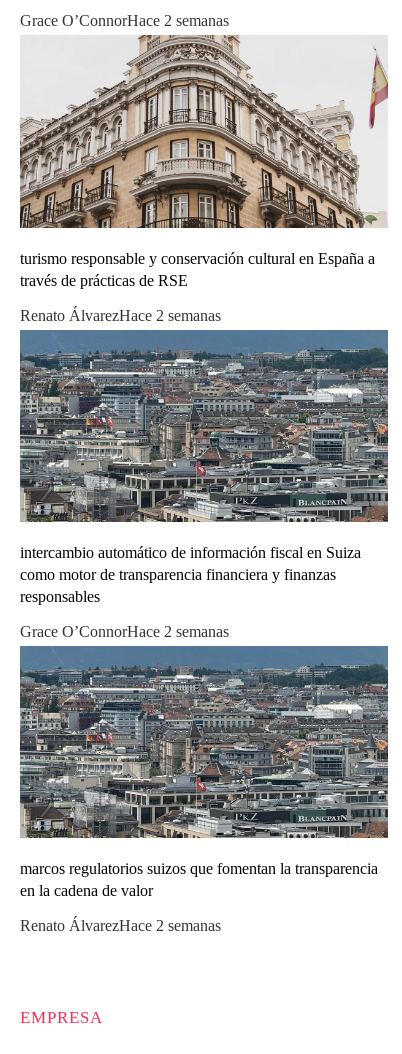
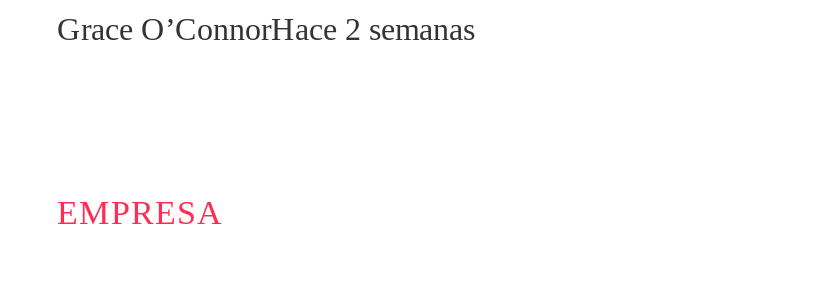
[19,34,389,324] [image] | turismo responsable y conservación cultural en España a | través de prácticas de RSE | Renato ÁlvarezHace 2 semanas -> none
[19,329,389,640] [image] | intercambio automático de información fiscal en Suiza | como motor de transparencia financiera y finanzas | responsables | Grace O’ConnorHace 2 semanas -> none
[19,645,389,934] [image] | marcos regulatorios suizos que fomentan la transparencia | en la cadena de valor | Renato ÁlvarezHace 2 semanas -> none

